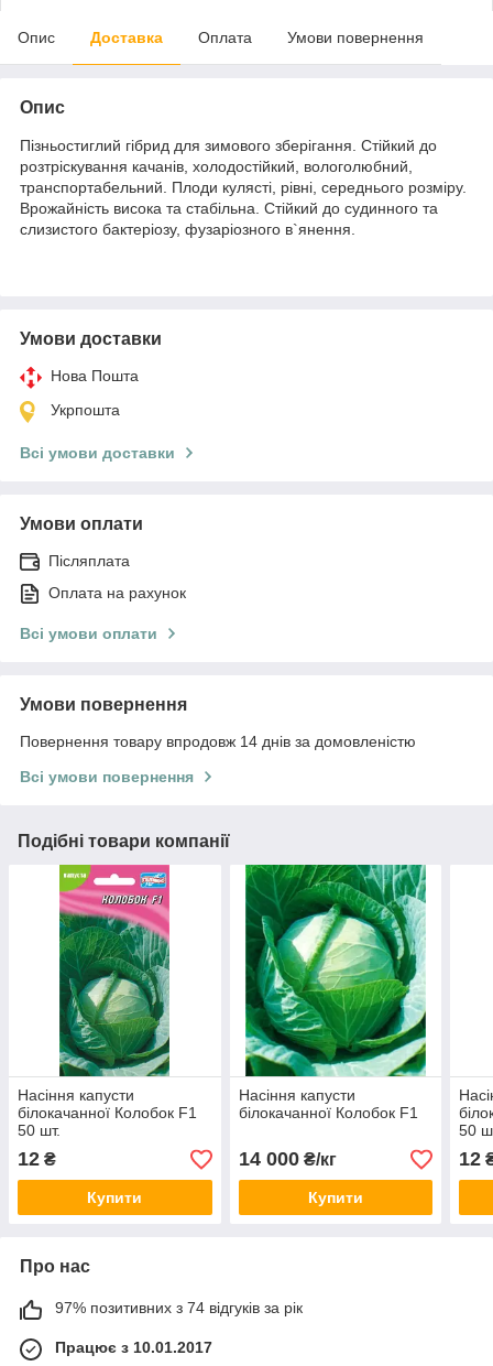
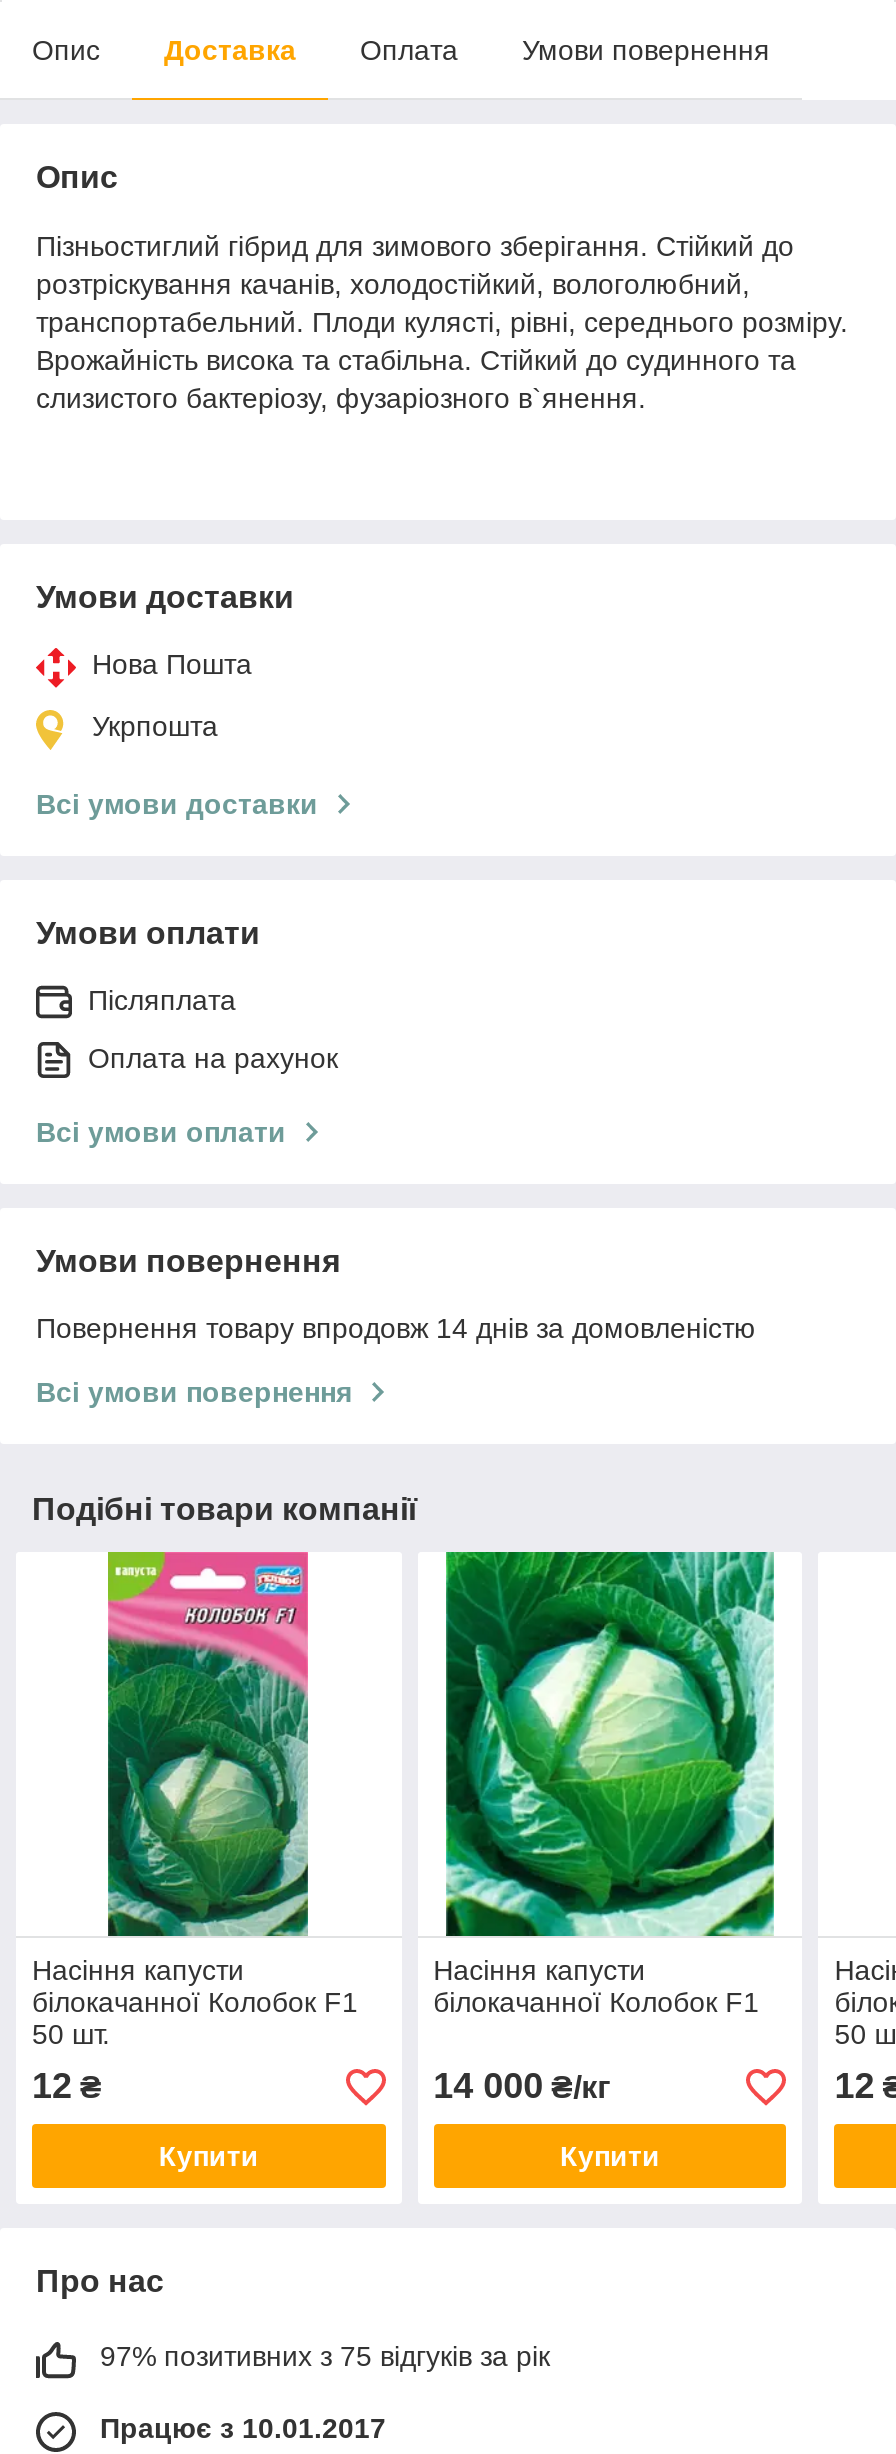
[55,1299,303,1317] 97% позитивних з 74 відгуків за рік -> [100,2341,550,2373] 97% позитивних з 75 відгуків за рік

